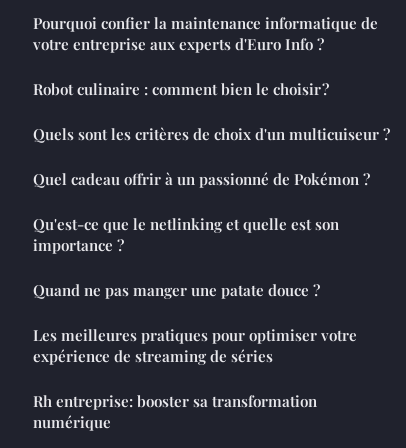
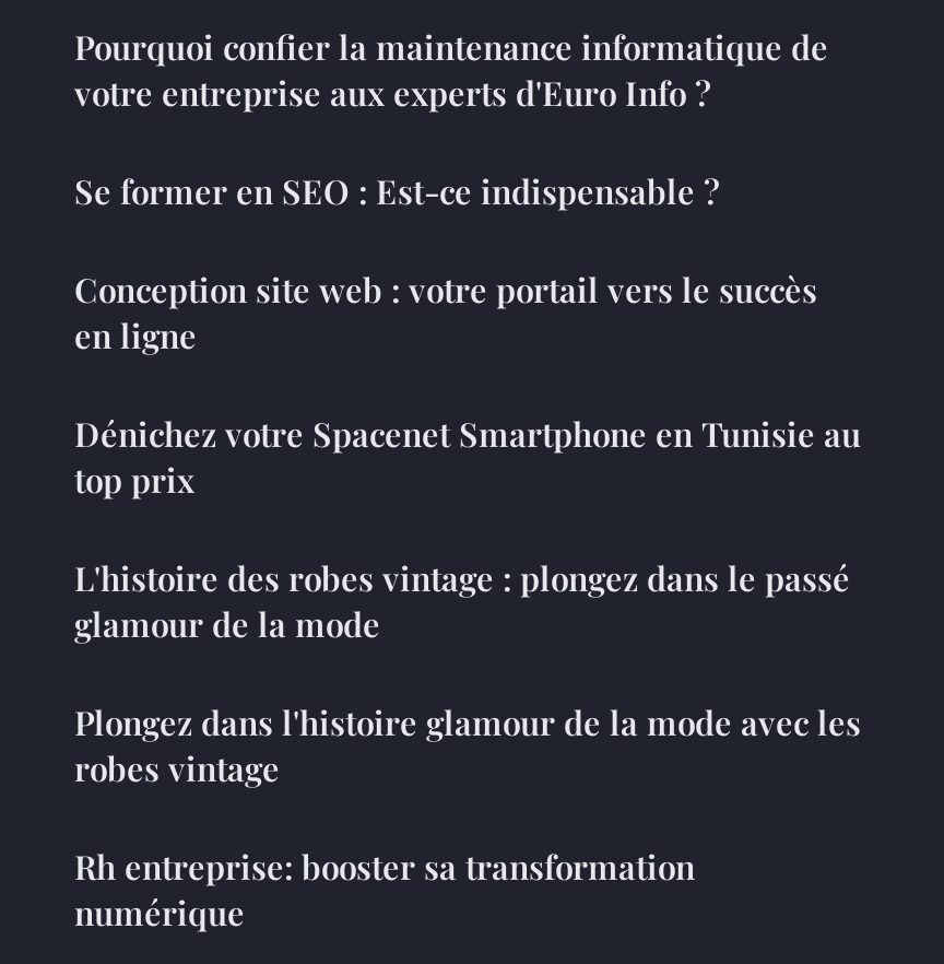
[33,79,390,366] Robot culinaire : comment bien le choisir ? | Quels sont les critères de choix d'un multicuiseur ? | Quel cadeau offrir à un passionné de Pokémon ? | Qu'est-ce que le netlinking et quelle est son | importance ? | Quand ne pas manger une patate douce ? | Les meilleures pratiques pour optimiser votre | expérience de streaming de séries -> [74,170,861,791] Se former en SEO : Est-ce indispensable ? | Conception site web : votre portail vers le succès | en ligne | Dénichez votre Spacenet Smartphone en Tunisie au | top prix | L'histoire des robes vintage : plongez dans le passé | glamour de la mode | Plongez dans l'histoire glamour de la mode avec les | robes vintage

